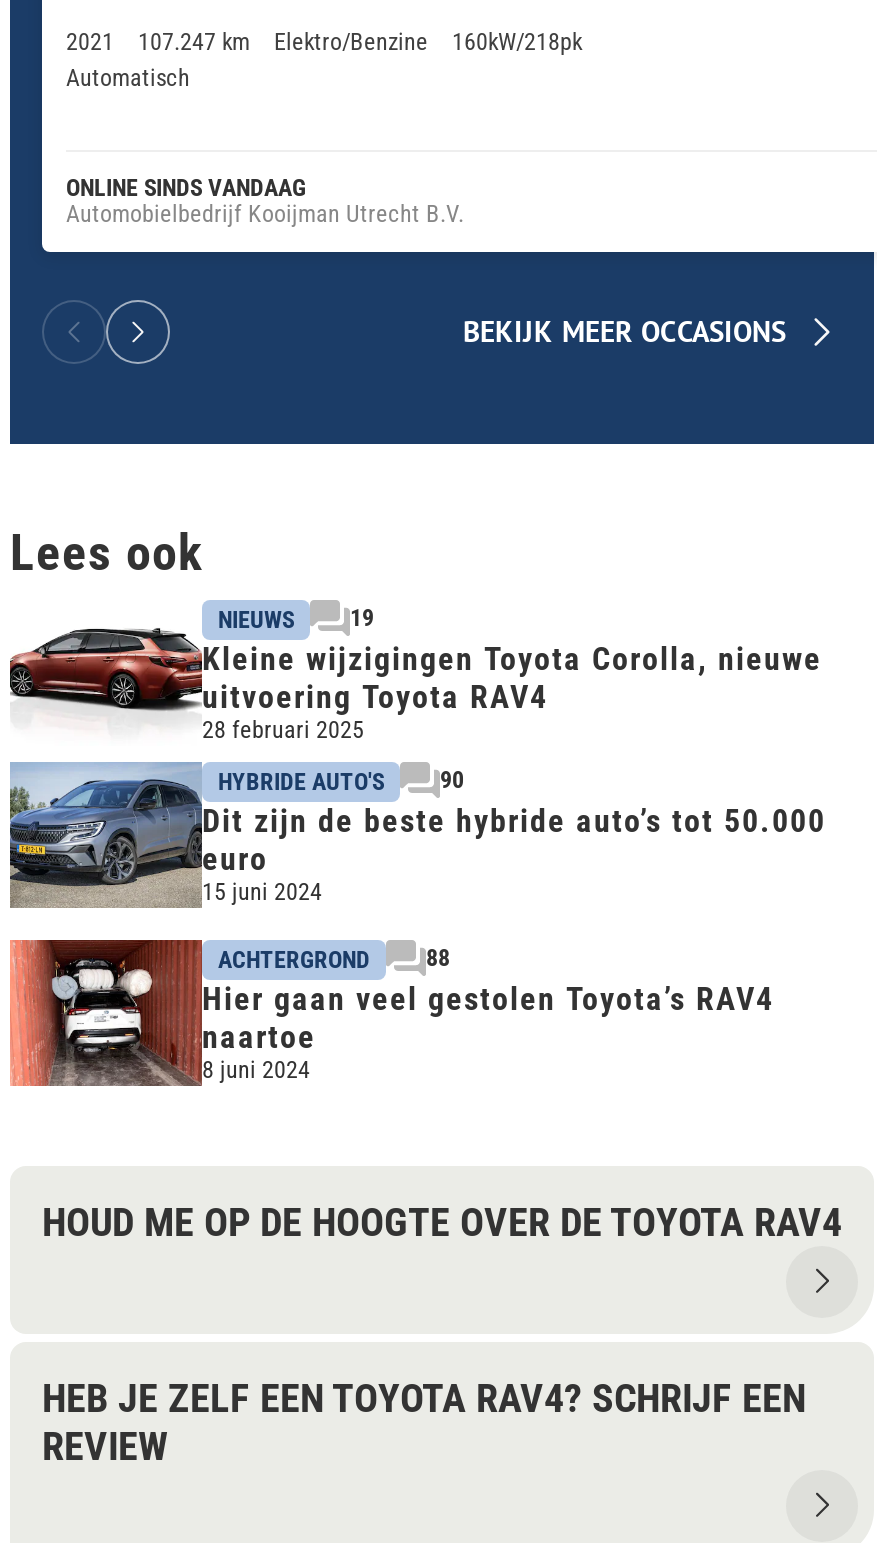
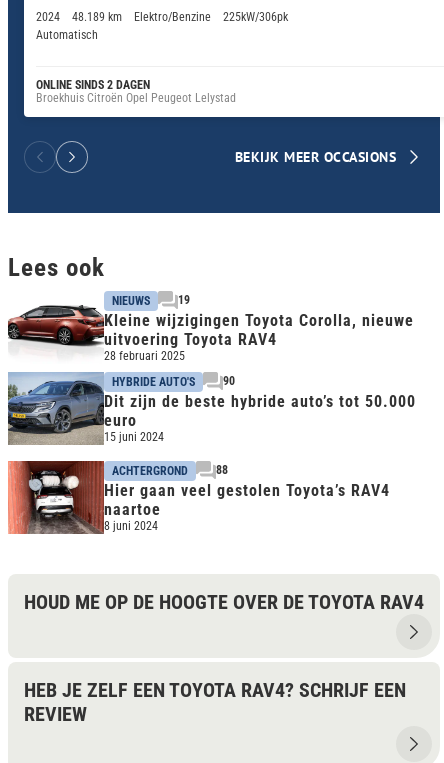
[66,28,250,56] 2021 | 107.247 km -> [36,10,122,24] 2024 | 48.189 km
[452,28,582,56] 160kW/218pk -> [223,10,288,24] 225kW/306pk
[66,174,464,228] ONLINE SINDS VANDAAG | Automobielbedrijf Kooijman Utrecht B.V. -> [36,78,236,105] ONLINE SINDS 2 DAGEN | Broekhuis Citroën Opel Peugeot Lelystad

